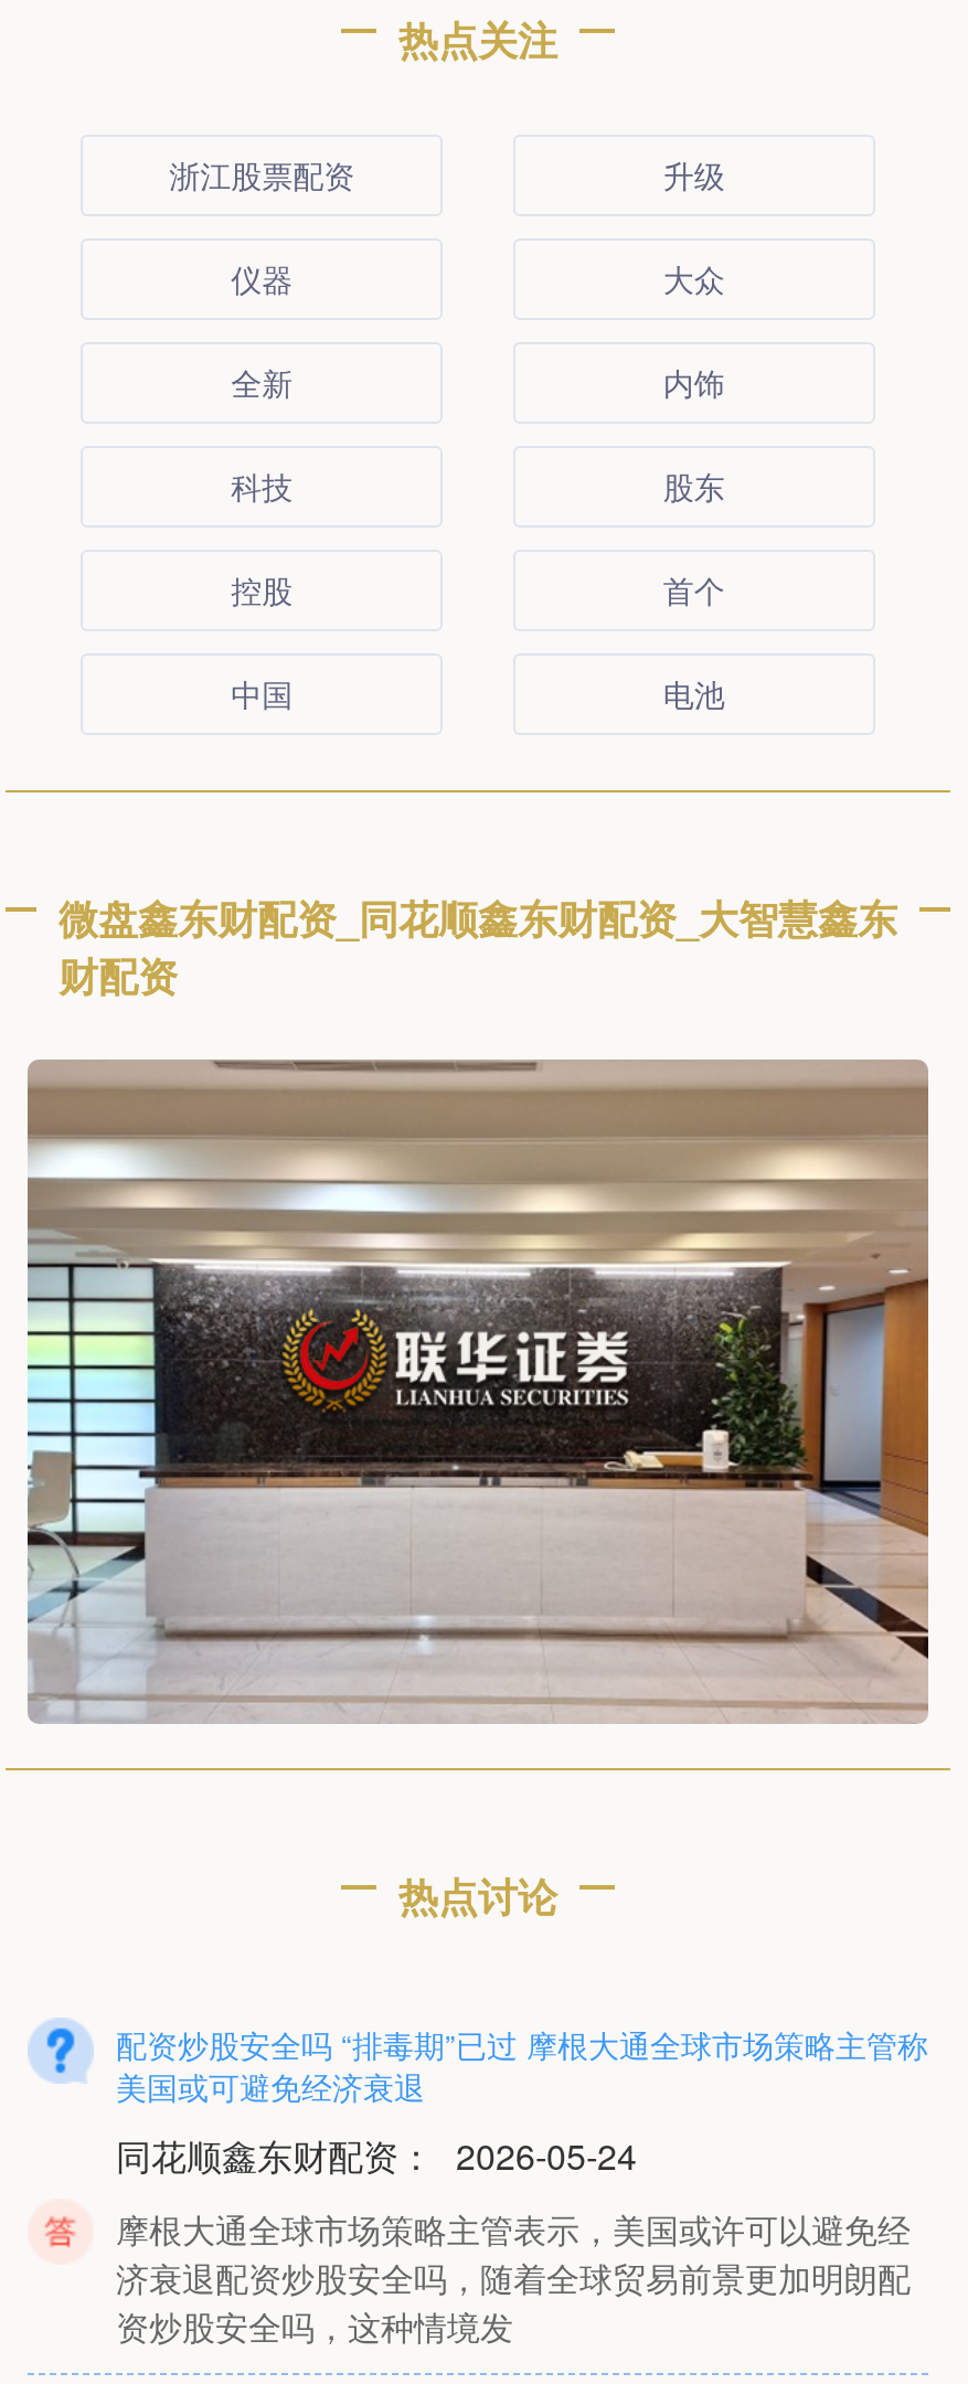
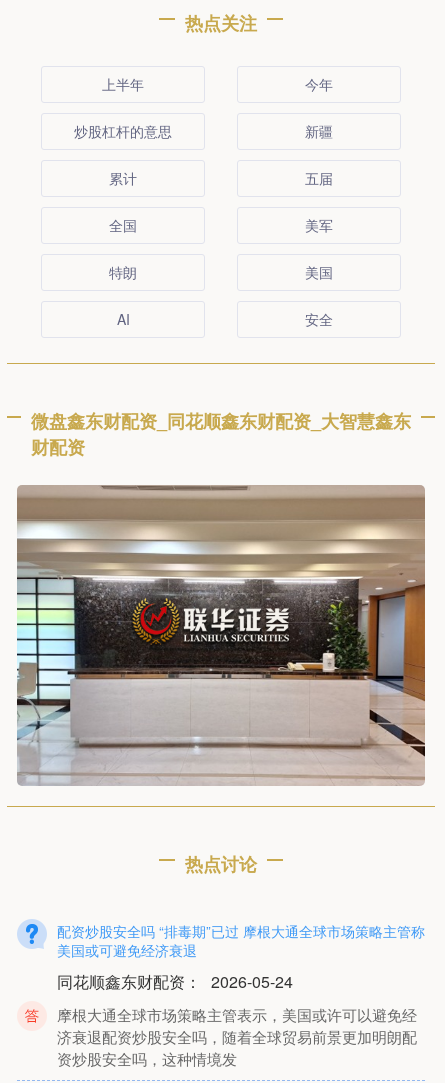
[169,152,725,196] 浙江股票配资 | 升级 -> [102,74,333,94] 上半年 | 今年
[231,255,725,300] 仪器 | 大众 -> [74,121,333,141] 炒股杠杆的意思 | 新疆
[231,359,725,403] 全新 | 内饰 -> [109,168,333,188] 累计 | 五届
[231,463,725,507] 科技 | 股东 -> [109,215,333,235] 全国 | 美军
[231,567,725,611] 控股 | 首个 -> [109,262,333,282] 特朗 | 美国
[231,670,725,715] 中国 | 电池 -> [117,309,333,329] AI | 安全

